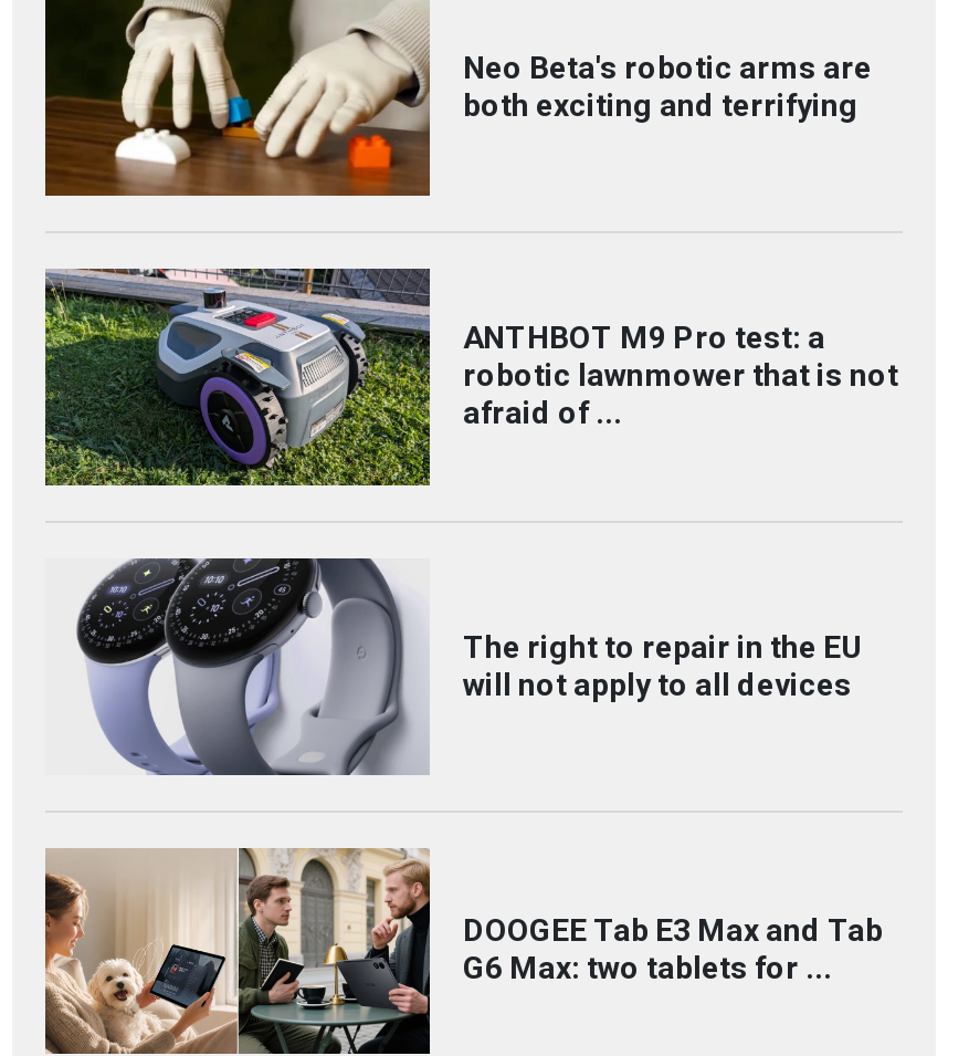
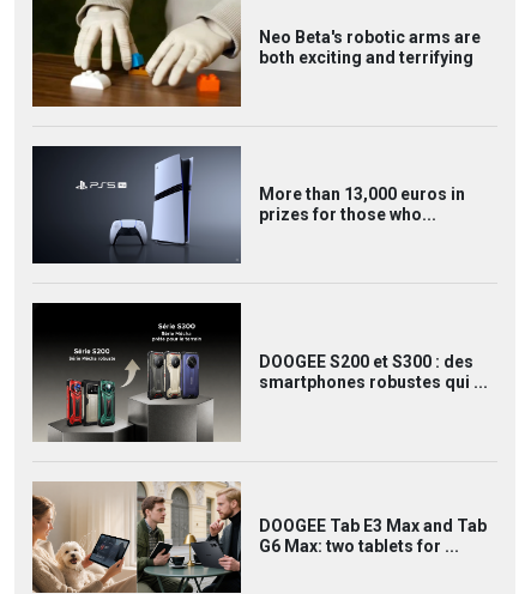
[43,268,898,487] [image] | ANTHBOT M9 Pro test: a | robotic lawnmower that is not | afraid of ... -> [32,146,465,265] [image] | More than 13,000 euros in | prizes for those who...
[45,557,863,776] [image] | The right to repair in the EU | will not apply to all devices -> [31,302,488,443] [image] | DOOGEE S200 et S300 : des | smartphones robustes qui ...

